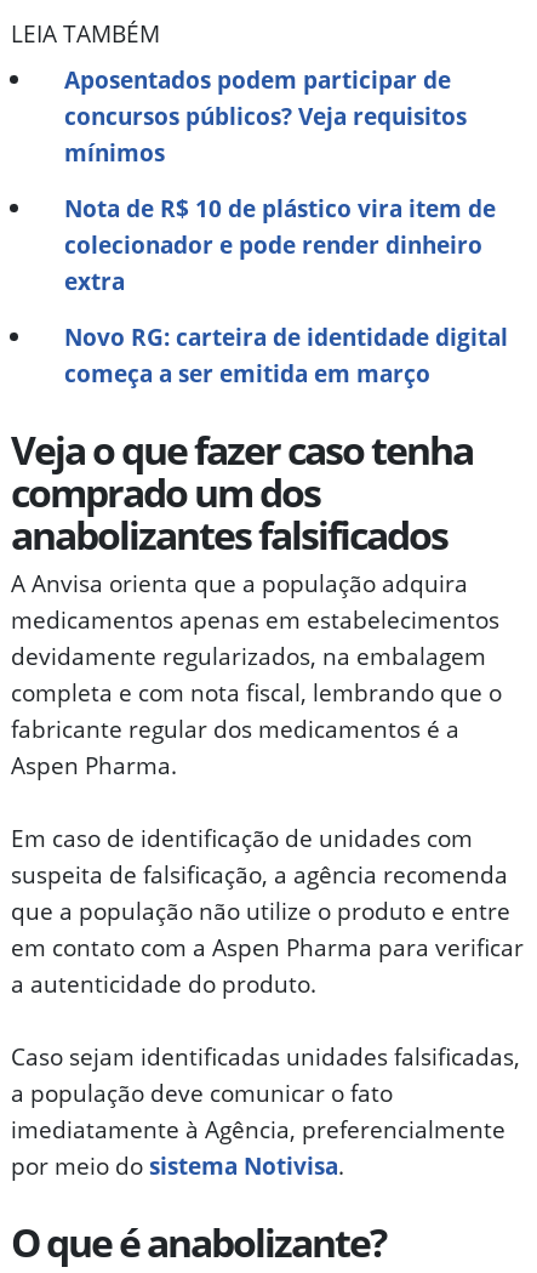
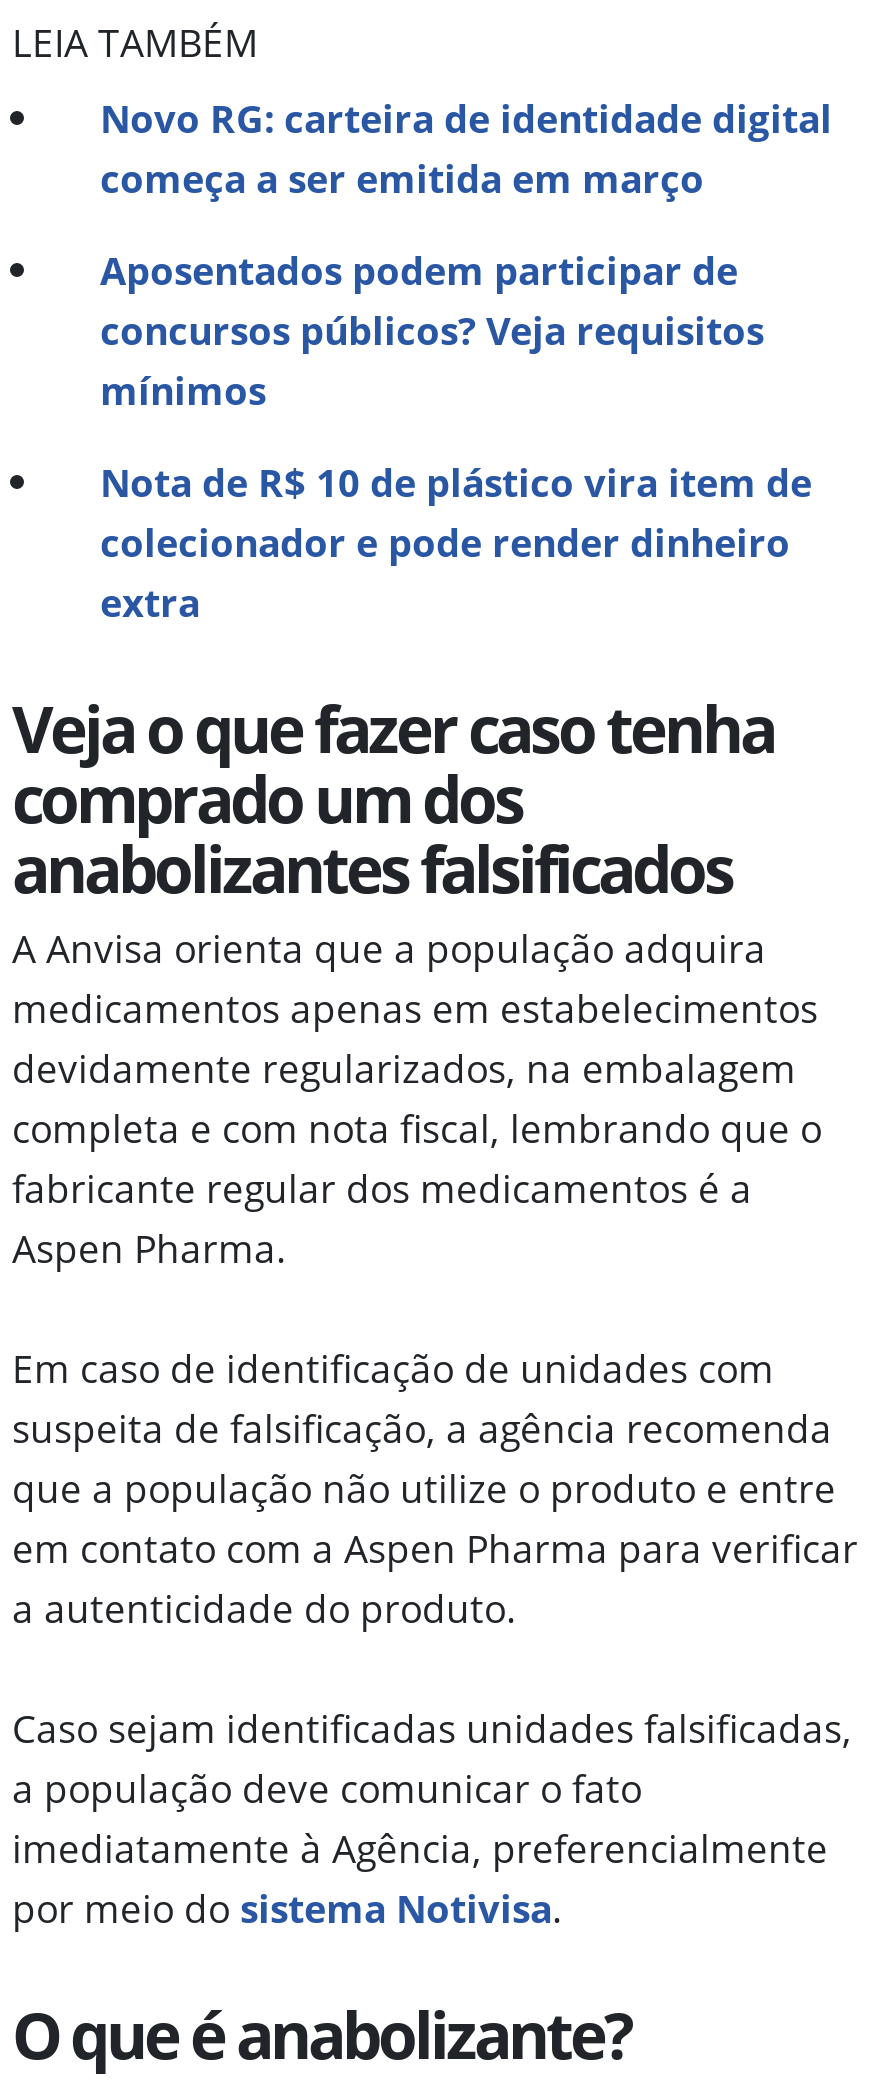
moved [64,63,496,297] -> [100,243,812,629]: Aposentados podem participar de | concursos públicos? Veja requisitos | mínimos | Nota de R$ 10 de plástico vira item de | colecionador e pode render dinheiro | extra
moved [64,320,508,390] -> [100,91,832,205]: Novo RG: carteira de identidade digital | começa a ser emitida em março

